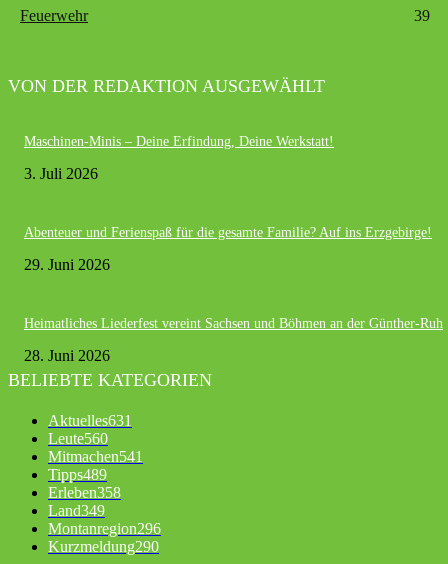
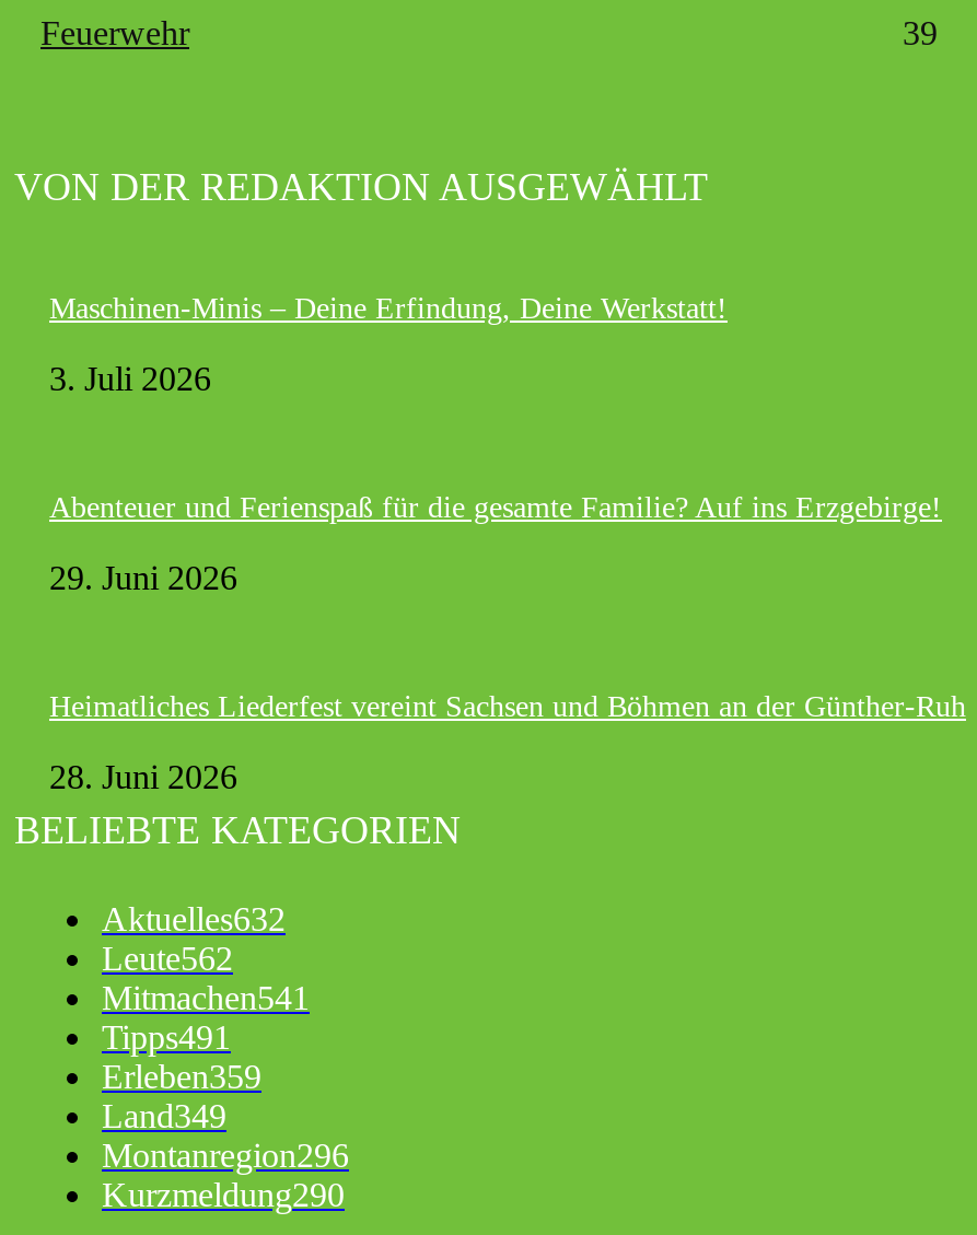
[48,411,132,428] Aktuelles631 -> [102,899,286,936] Aktuelles632
[48,429,108,446] Leute560 -> [102,939,233,976] Leute562
[48,465,107,482] Tipps489 -> [102,1017,231,1055] Tipps491
[48,483,121,500] Erleben358 -> [102,1057,261,1094] Erleben359

